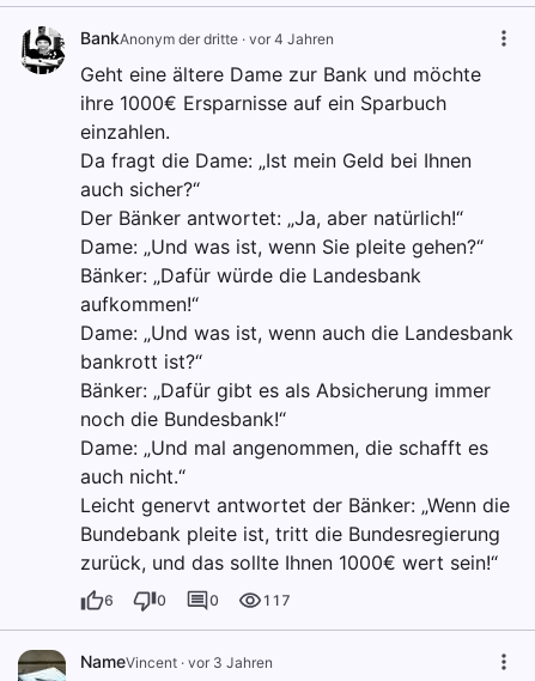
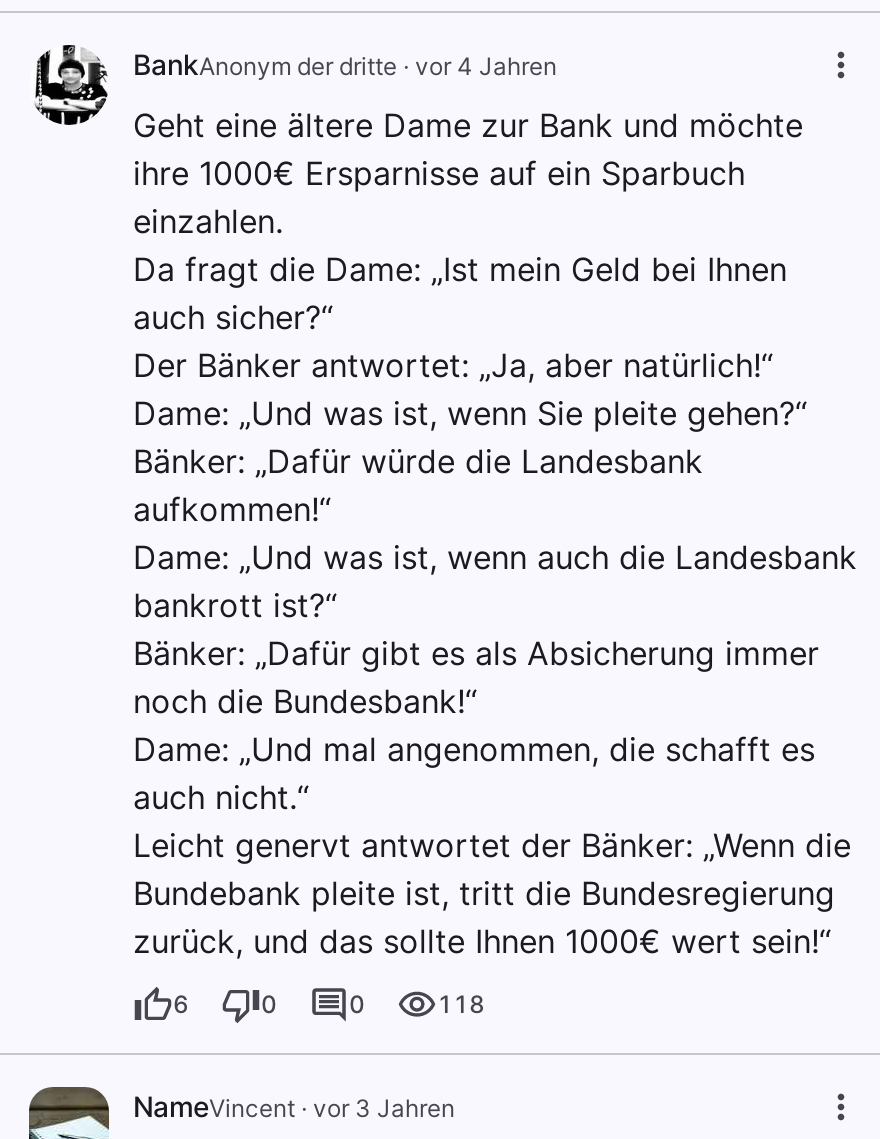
[262,591,291,609] 117 -> [437,989,485,1019] 118

